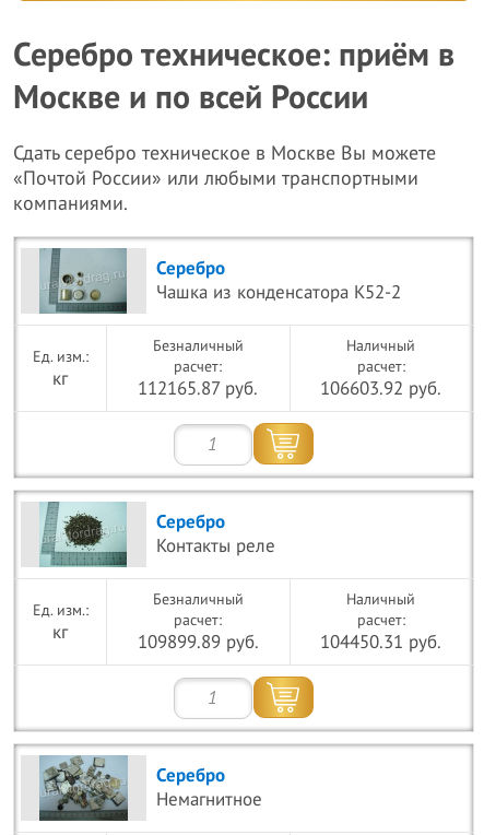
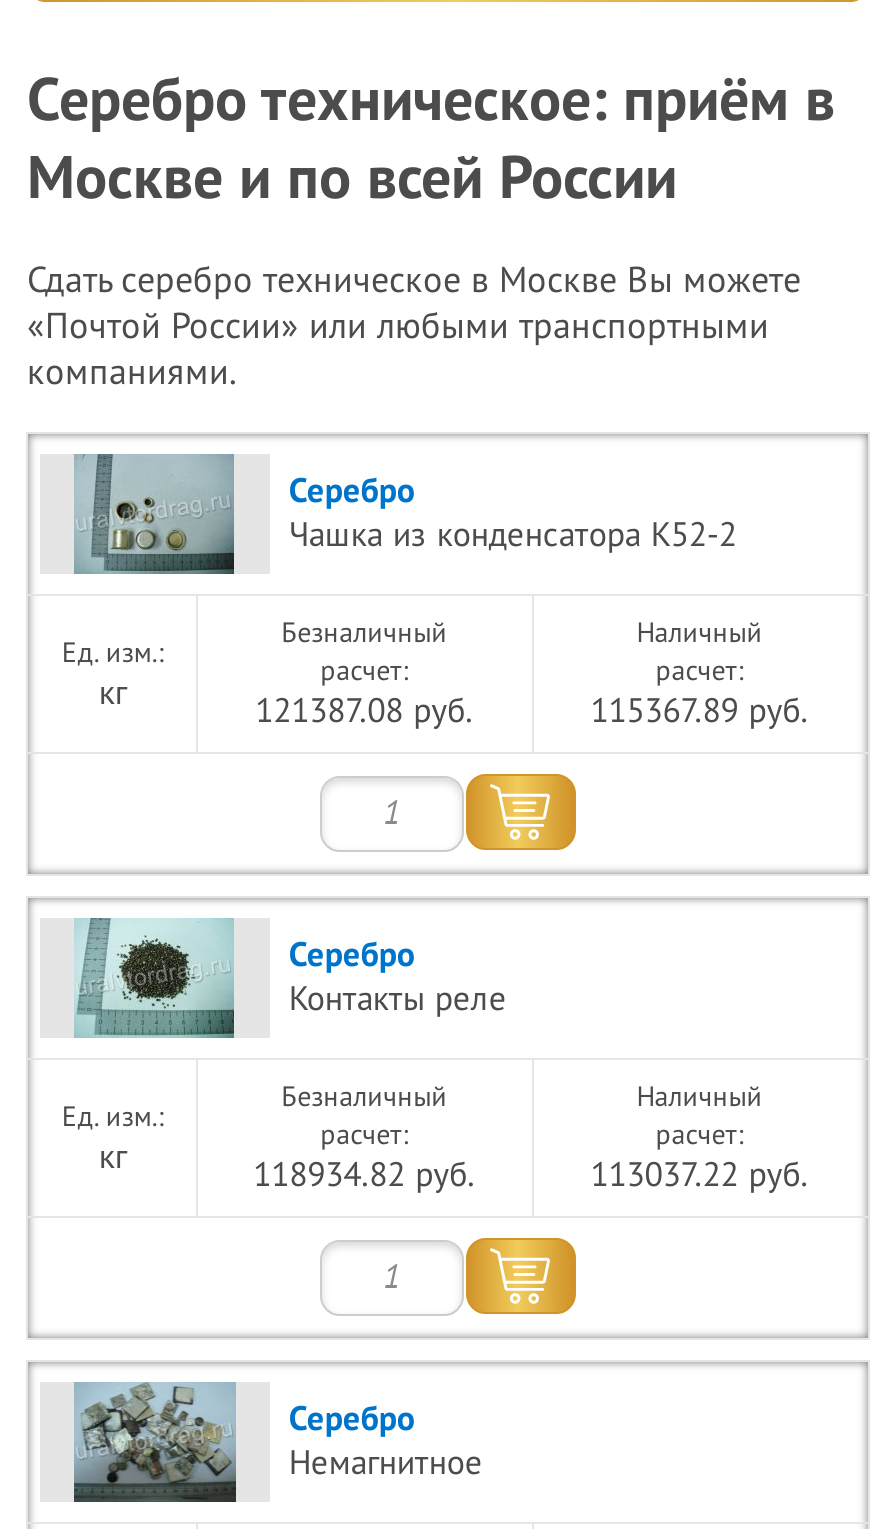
[138,378,258,400] 112165.87 руб. -> [255,692,473,732] 121387.08 руб.
[320,378,442,400] 106603.92 руб. -> [590,692,808,732] 115367.89 руб.
[137,632,258,654] 109899.89 руб. -> [253,1156,475,1196] 118934.82 руб.
[320,632,442,654] 104450.31 руб. -> [590,1156,808,1196] 113037.22 руб.

